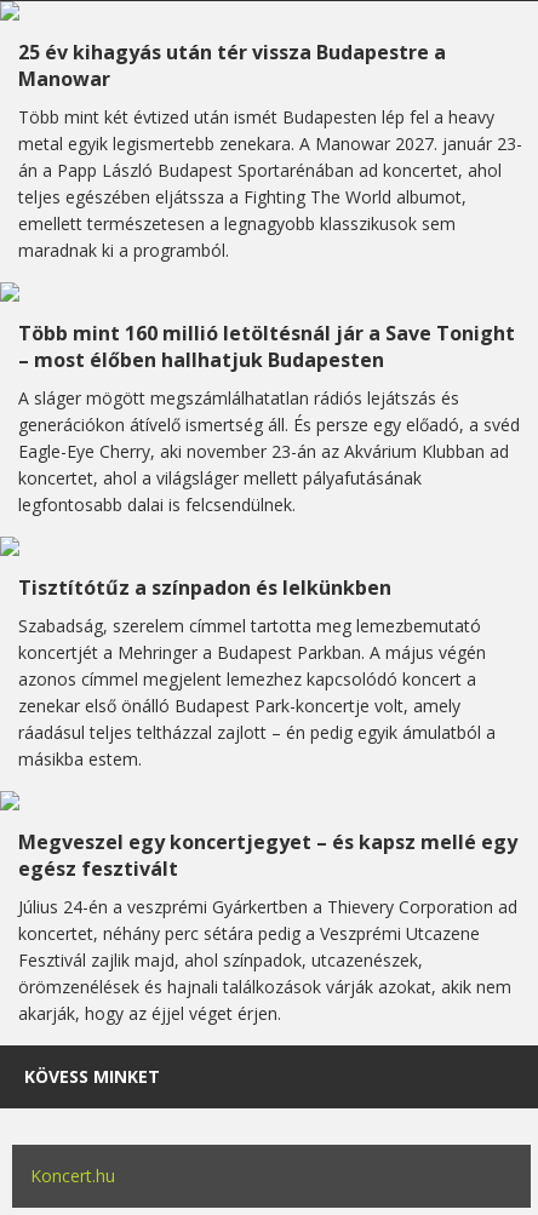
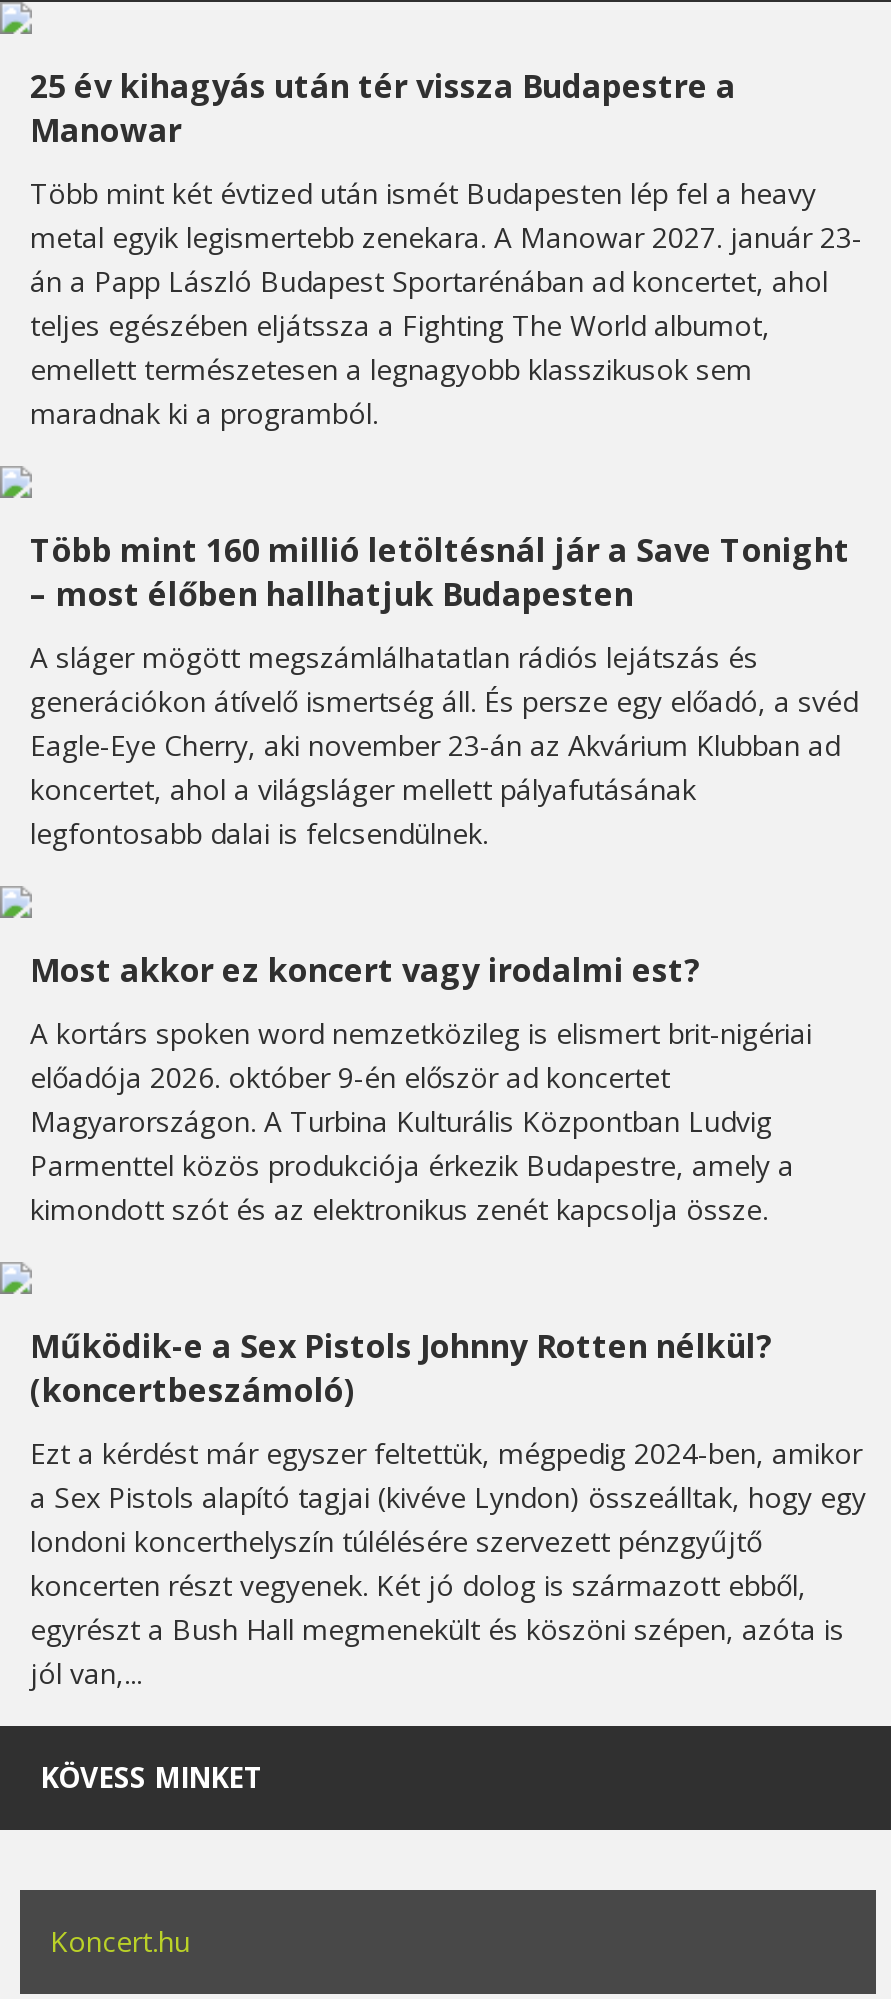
[18,574,391,601] Tisztítótűz a színpadon és lelkünkben -> [30,948,700,992] Most akkor ez koncert vagy irodalmi est?
[18,614,496,771] Szabadság, szerelem címmel tartotta meg lemezbemutató | koncertjét a Mehringer a Budapest Parkban. A május végén | azonos címmel megjelent lemezhez kapcsolódó koncert a | zenekar első önálló Budapest Park-koncertje volt, amely | ráadásul teljes teltházzal zajlott – én pedig egyik ámulatból a | másikba estem. -> [30,1014,812,1228] A kortárs spoken word nemzetközileg is elismert brit-nigériai | előadója 2026. október 9-én először ad koncertet | Magyarországon. A Turbina Kulturális Központban Ludvig | Parmenttel közös produkciója érkezik Budapestre, amely a | kimondott szót és az elektronikus zenét kapcsolja össze.
[18,829,517,882] Megveszel egy koncertjegyet – és kapsz mellé egy | egész fesztivált -> [30,1324,772,1412] Működik-e a Sex Pistols Johnny Rotten nélkül? | (koncertbeszámoló)
[18,895,517,1025] Július 24-én a veszprémi Gyárkertben a Thievery Corporation ad | koncertet, néhány perc sétára pedig a Veszprémi Utcazene | Fesztivál zajlik majd, ahol színpadok, utcazenészek, | örömzenélések és hajnali találkozások várják azokat, akik nem | akarják, hogy az éjjel véget érjen. -> [30,1434,866,1692] Ezt a kérdést már egyszer feltettük, mégpedig 2024-ben, amikor | a Sex Pistols alapító tagjai (kivéve Lyndon) összeálltak, hogy egy | londoni koncerthelyszín túlélésére szervezett pénzgyűjtő | koncerten részt vegyenek. Két jó dolog is származott ebből, | egyrészt a Bush Hall megmenekült és köszöni szépen, azóta is | jól van,...

